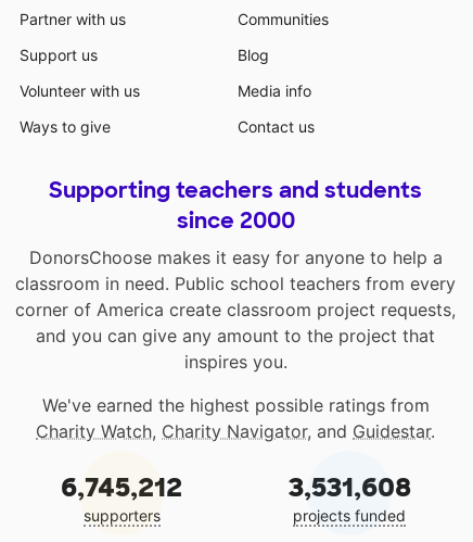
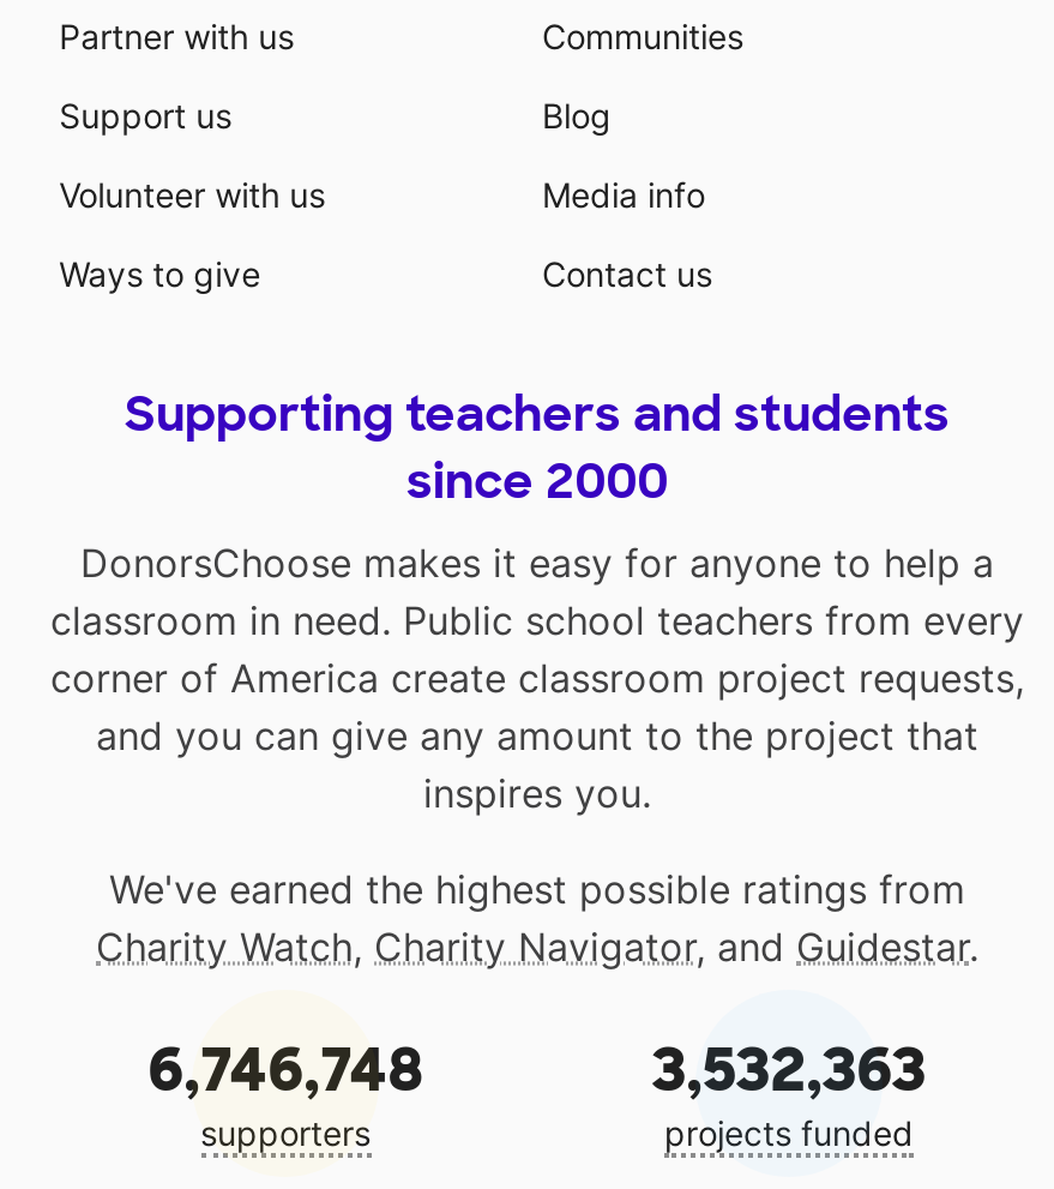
[61,470,182,504] 6,745,212 -> [147,1032,423,1106] 6,746,748
[288,470,411,504] 3,531,608 -> [652,1032,926,1106] 3,532,363

